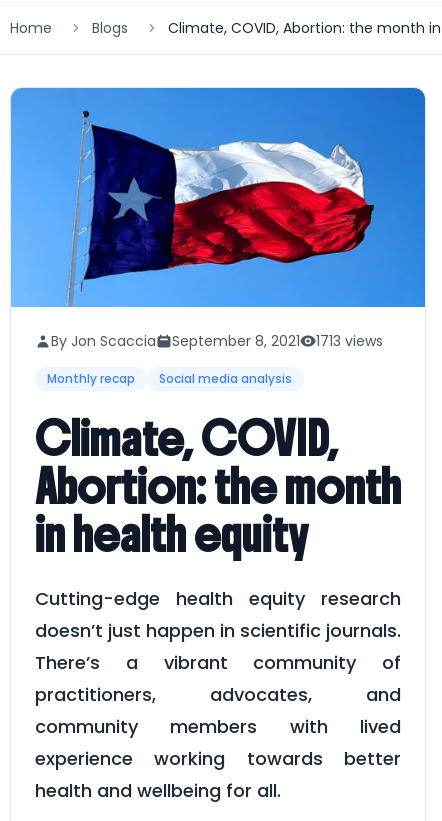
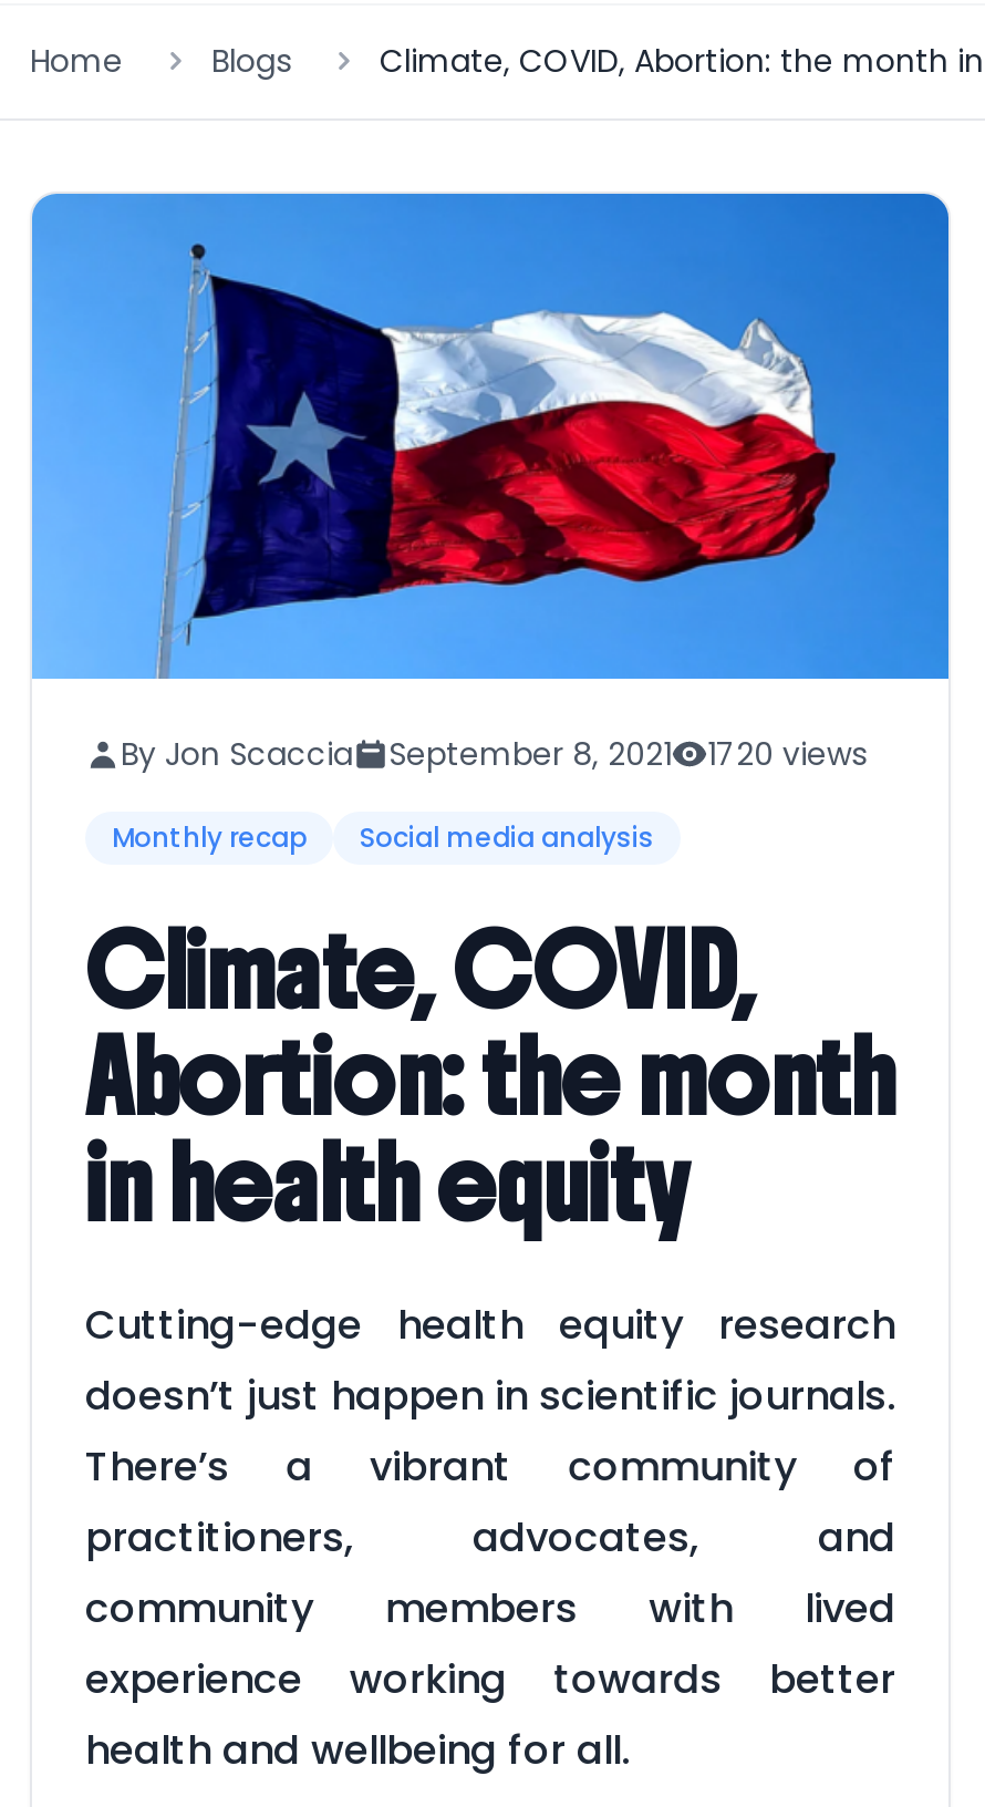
[51,331,383,351] By Jon Scaccia September 8, 2021 1713 views -> [121,731,867,775] By Jon Scaccia September 8, 2021 1720 views

